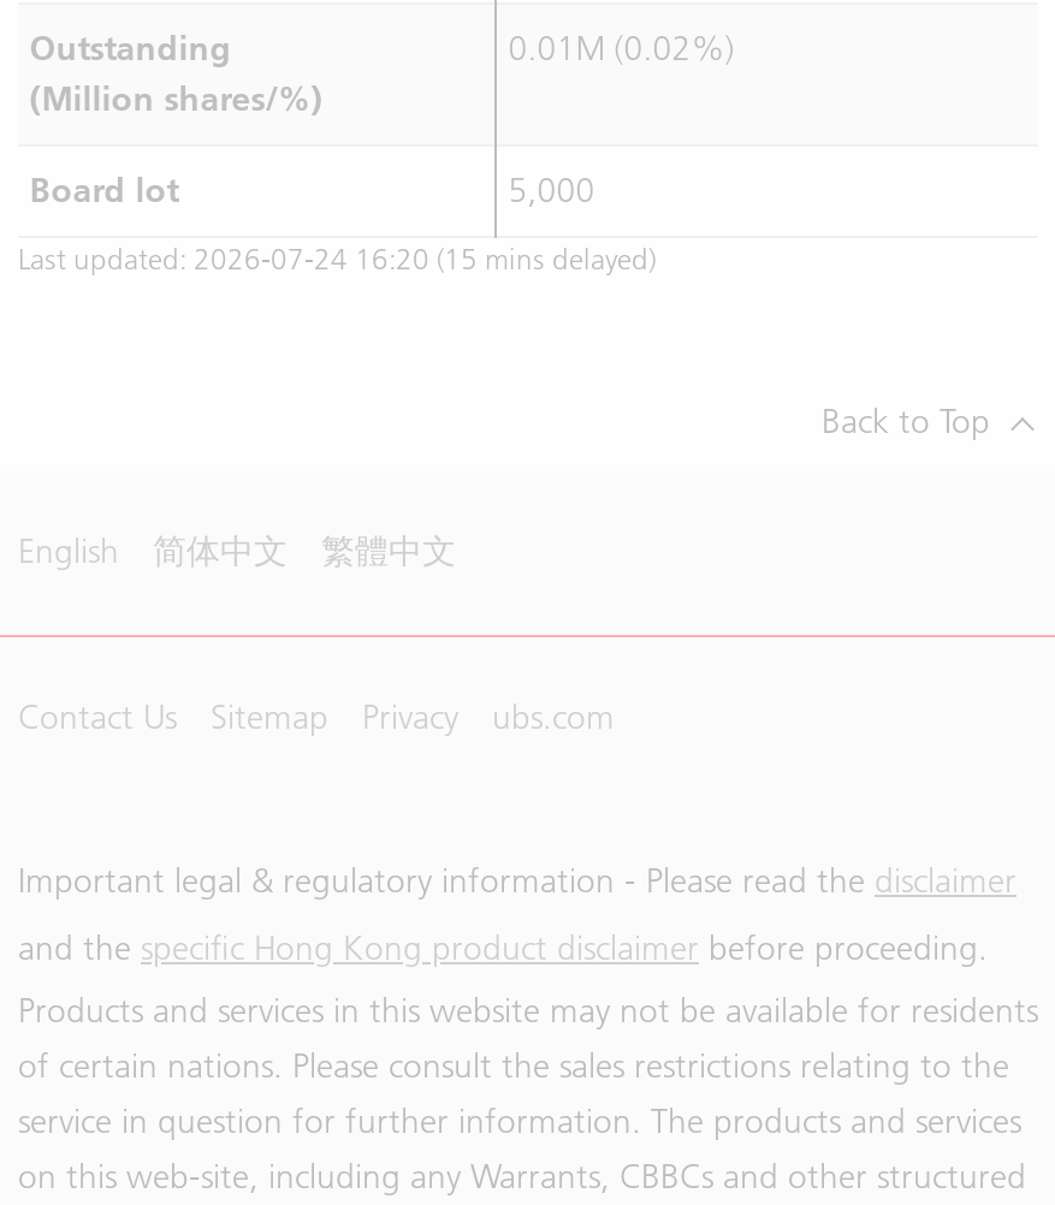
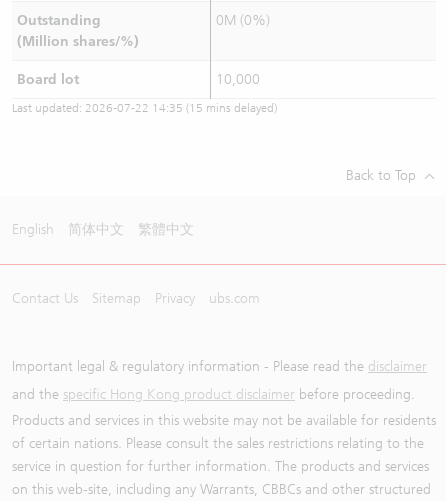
[508,29,735,70] 0.01M (0.02%) -> [216,12,270,29] 0M (0%)
[508,171,595,212] 5,000 -> [216,71,260,88] 10,000
[18,243,656,277] Last updated: 2026-07-24 16:20 (15 mins delayed) -> [12,101,277,115] Last updated: 2026-07-22 14:35 (15 mins delayed)

